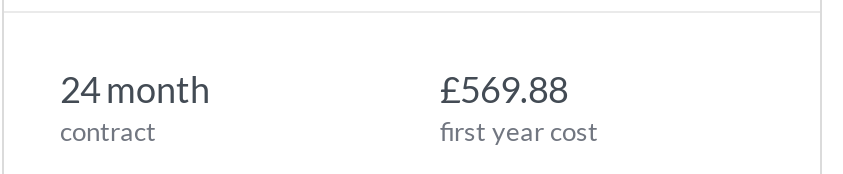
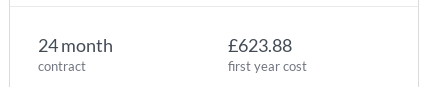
[440,67,568,111] £569.88 -> [228,34,292,56] £623.88

